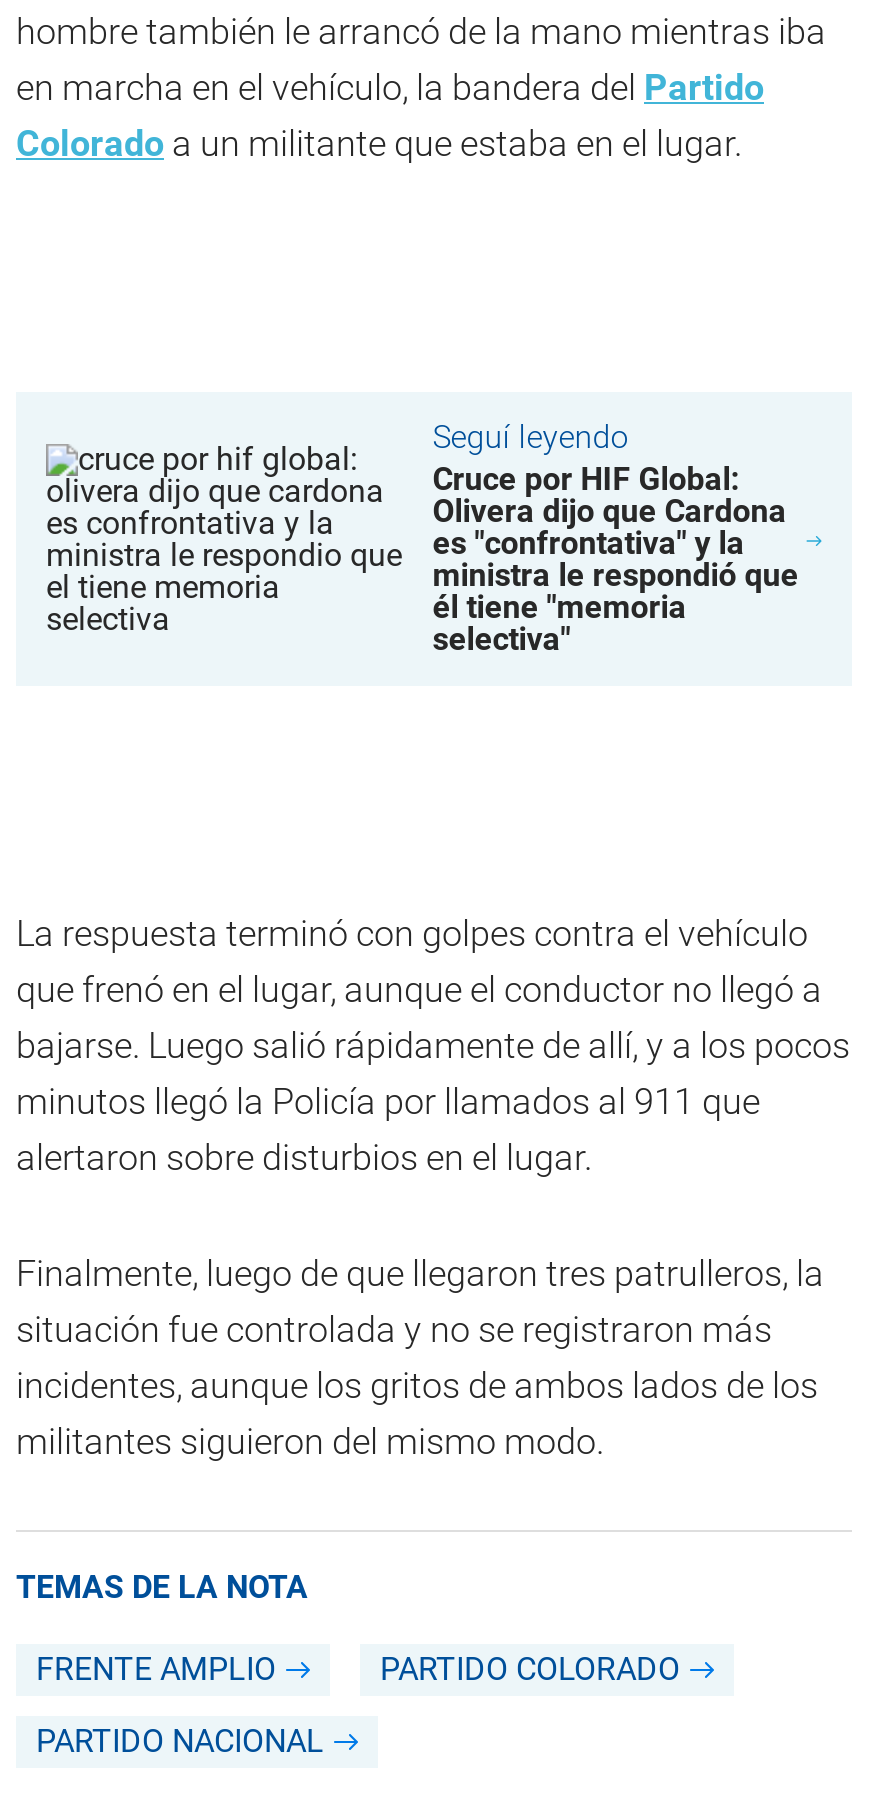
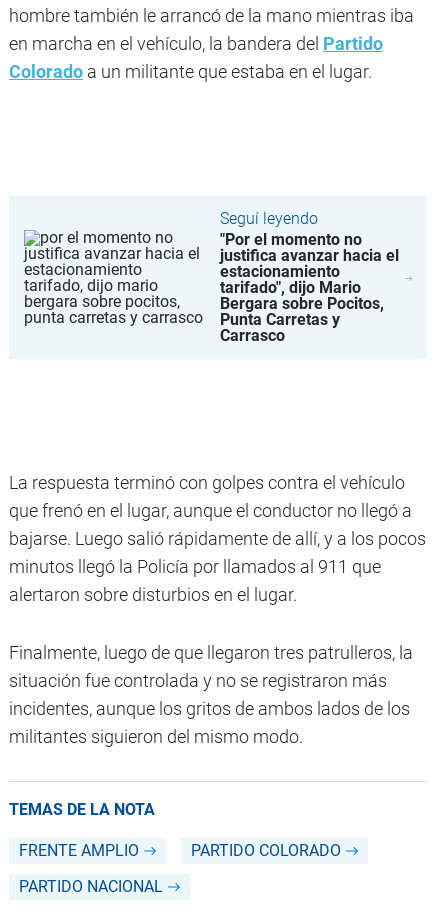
[46,444,799,658] [image] | Cruce por HIF Global: | Olivera dijo que Cardona | es "confrontativa" y la | ministra le respondió que | él tiene "memoria | selectiva" -> [23,230,399,345] [image] | "Por el momento no | justifica avanzar hacia el | estacionamiento | tarifado", dijo Mario | Bergara sobre Pocitos, | Punta Carretas y | Carrasco

